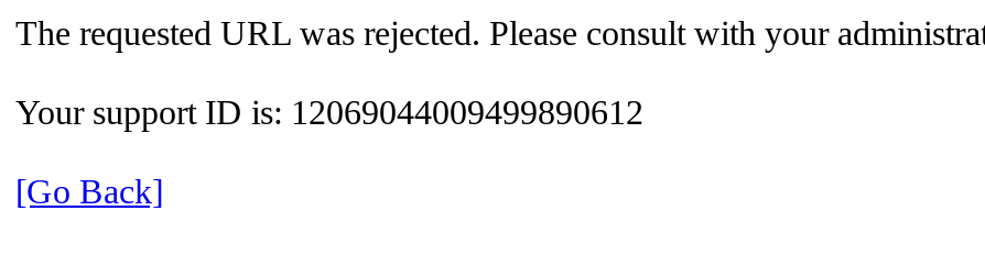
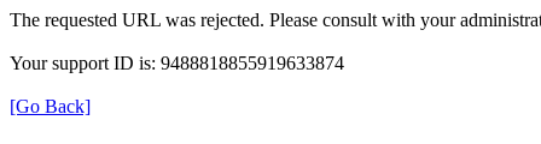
[15,93,643,131] Your support ID is: 12069044009499890612 -> [10,53,344,73] Your support ID is: 9488818855919633874

